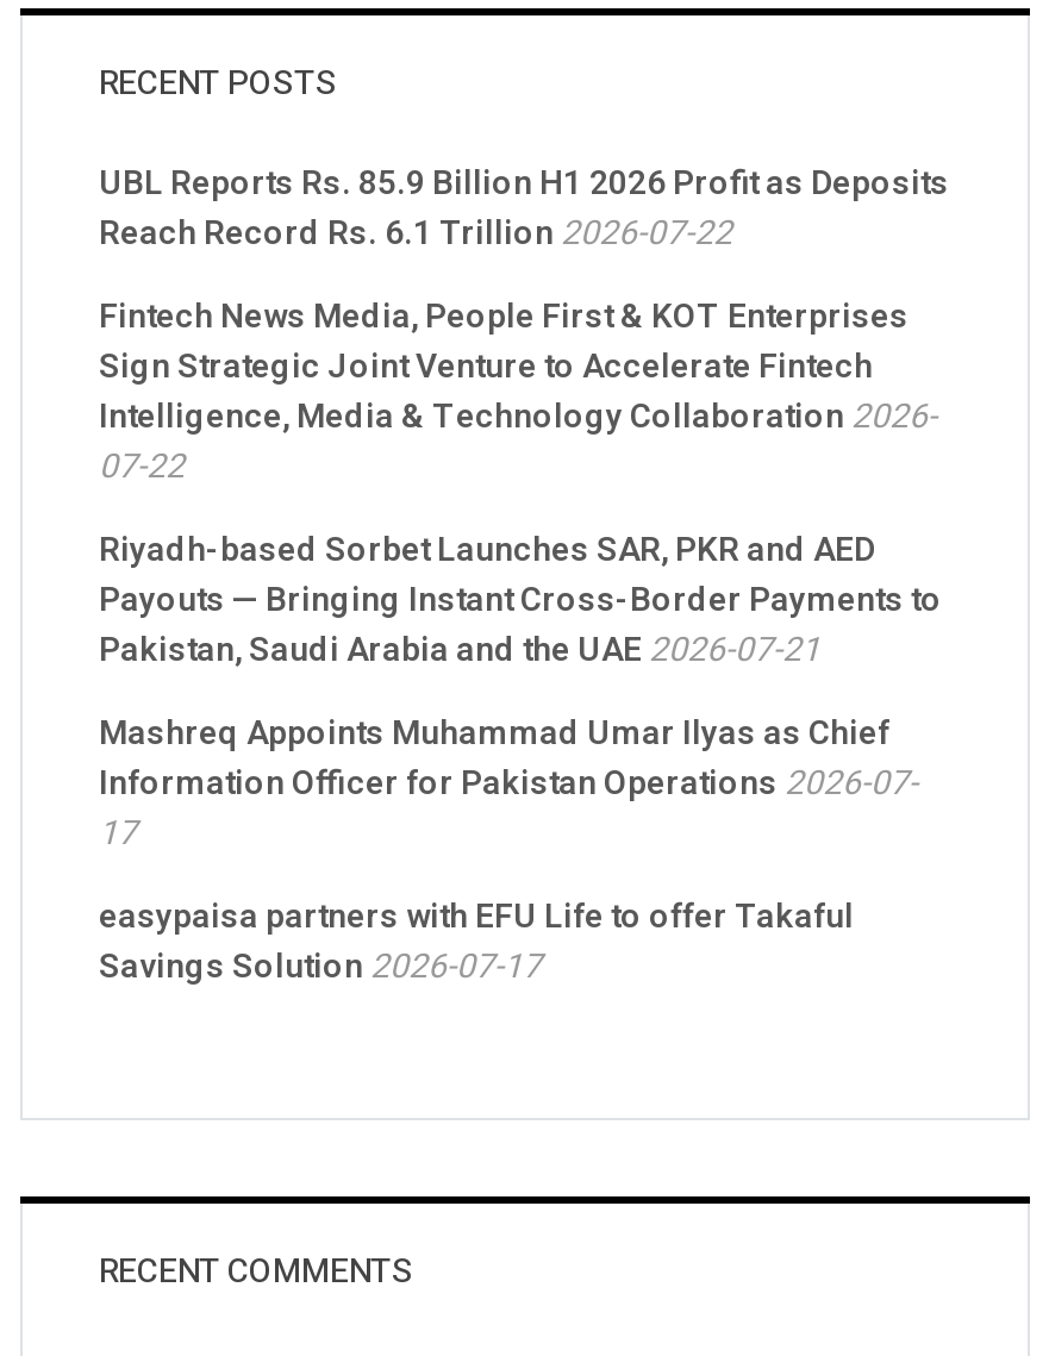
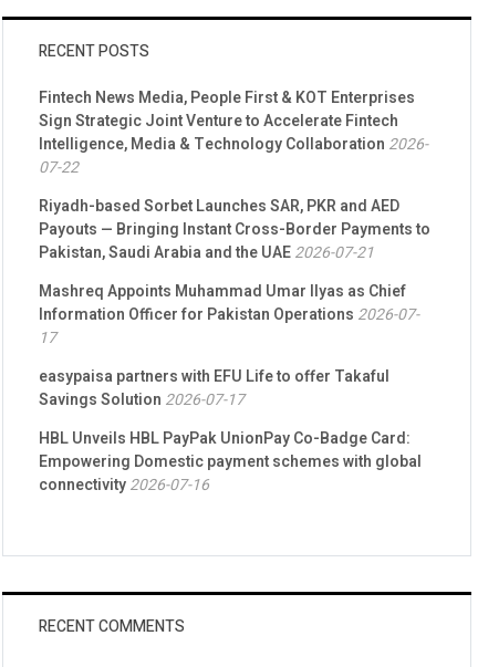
[99,157,949,257] UBL Reports Rs. 85.9 Billion H1 2026 Profit as Deposits | Reach Record Rs. 6.1 Trillion 2026-07-22 -> none
moved [99,291,942,991] -> [39,86,430,411]: Fintech News Media, People First & KOT Enterprises | Sign Strategic Joint Venture to Accelerate Fintech | Intelligence, Media & Technology Collaboration 2026- | ... | easypaisa partners with EFU Life to offer Takaful | Savings Solution 2026-07-17
none -> [39,427,422,496] HBL Unveils HBL PayPak UnionPay Co-Badge Card: | Empowering Domestic payment schemes with global | connectivity 2026-07-16

